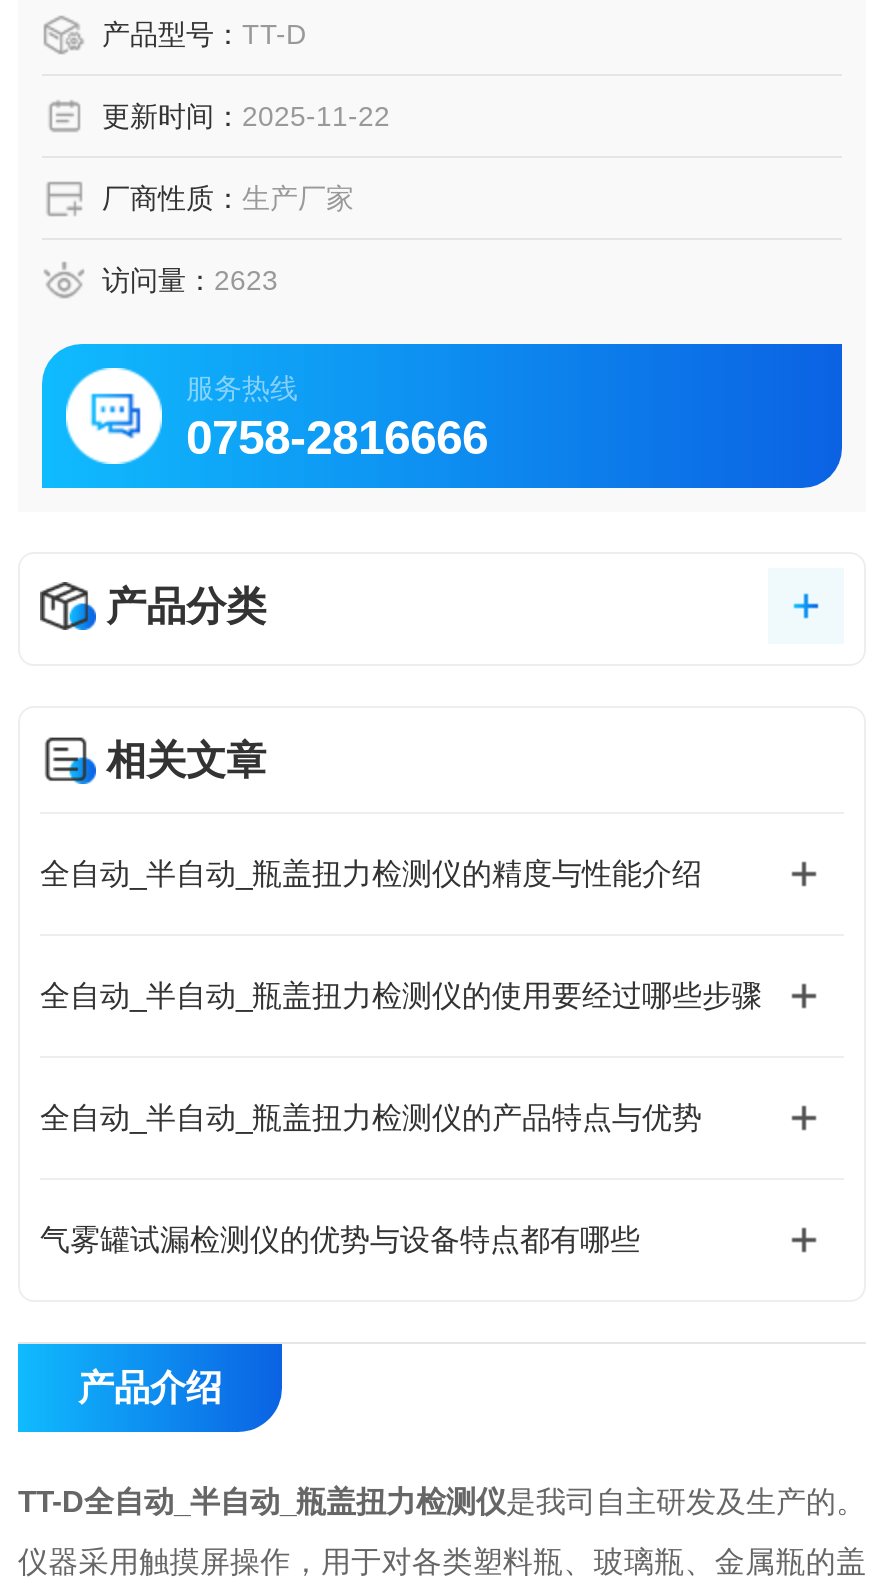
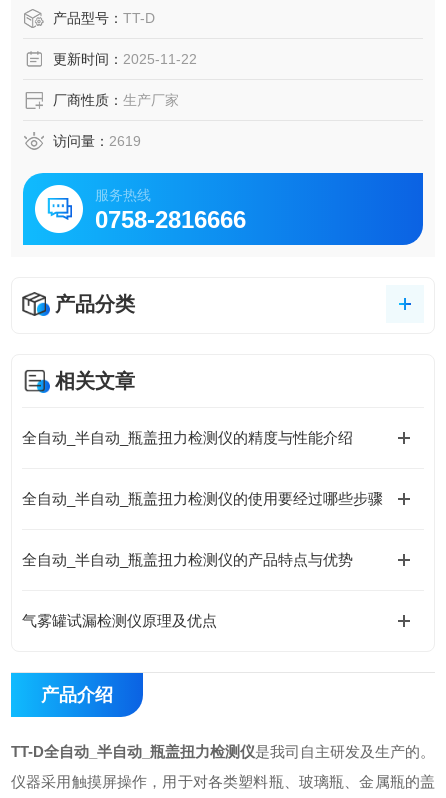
[102,264,278,296] 访问量：2623 -> [53,133,141,149] 访问量：2619
[40,1222,640,1256] 气雾罐试漏检测仪的优势与设备特点都有哪些 -> [22,612,217,629] 气雾罐试漏检测仪原理及优点

